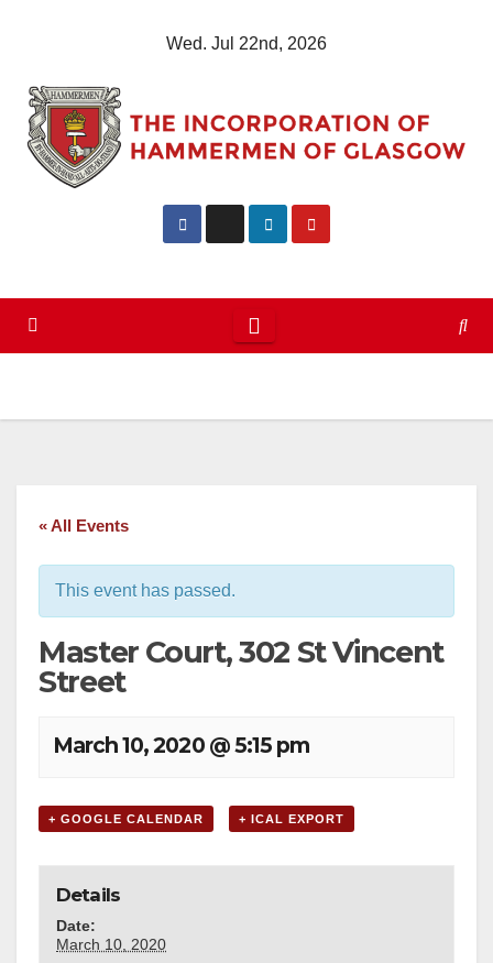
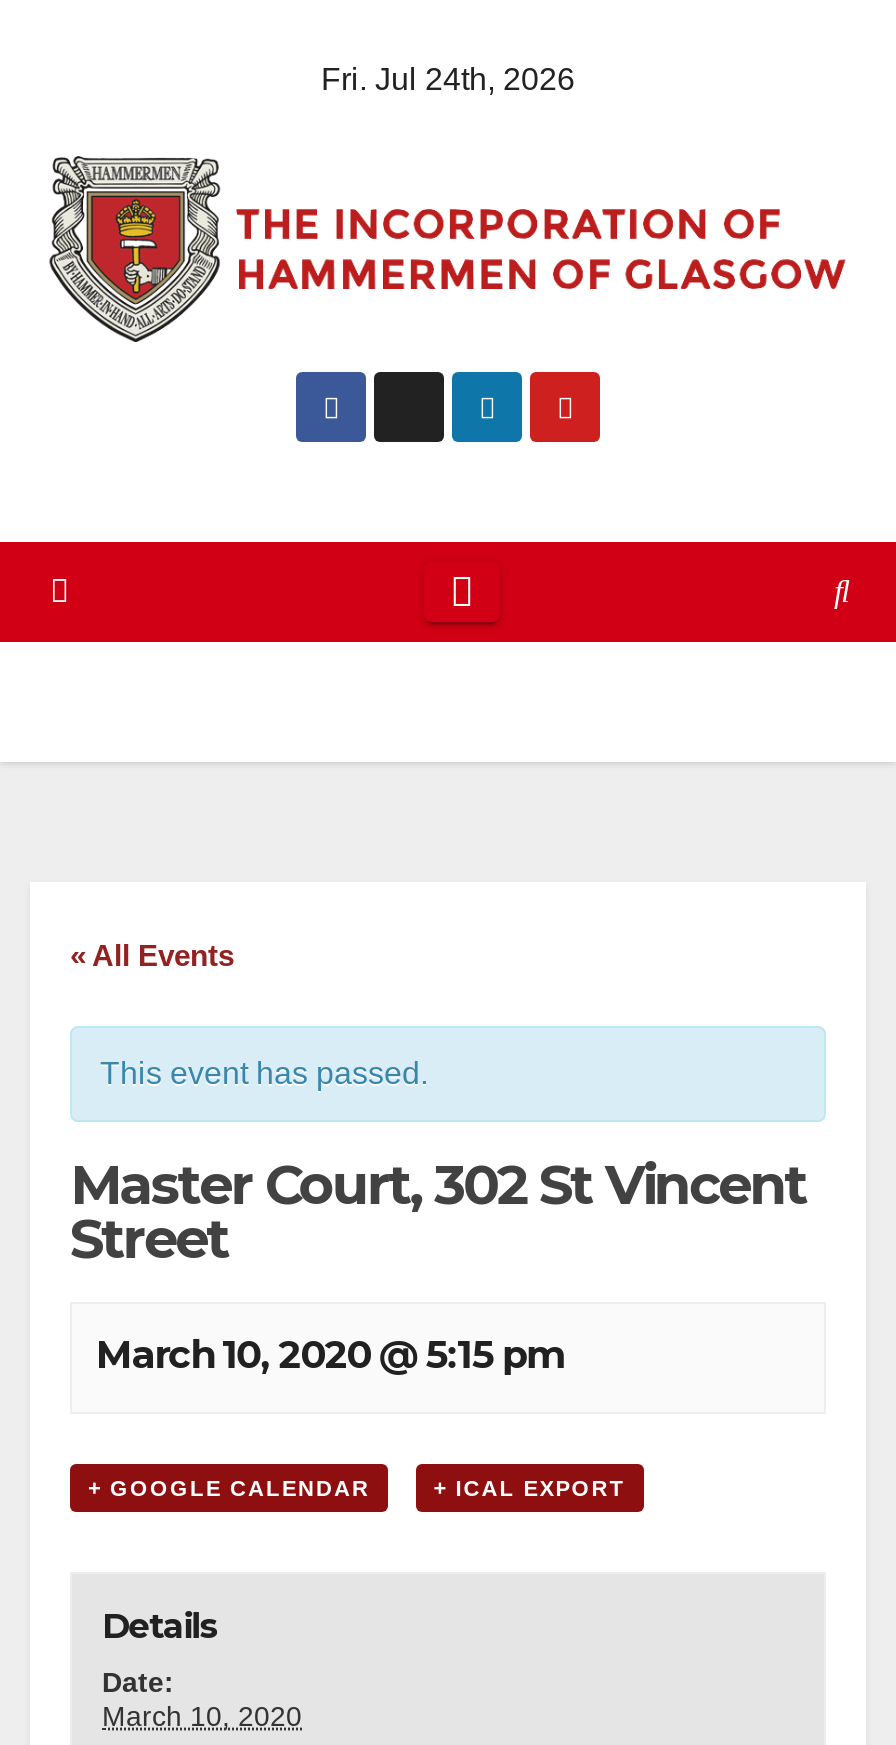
[166,34,327,53] Wed. Jul 22nd, 2026 -> [321,62,575,96] Fri. Jul 24th, 2026

